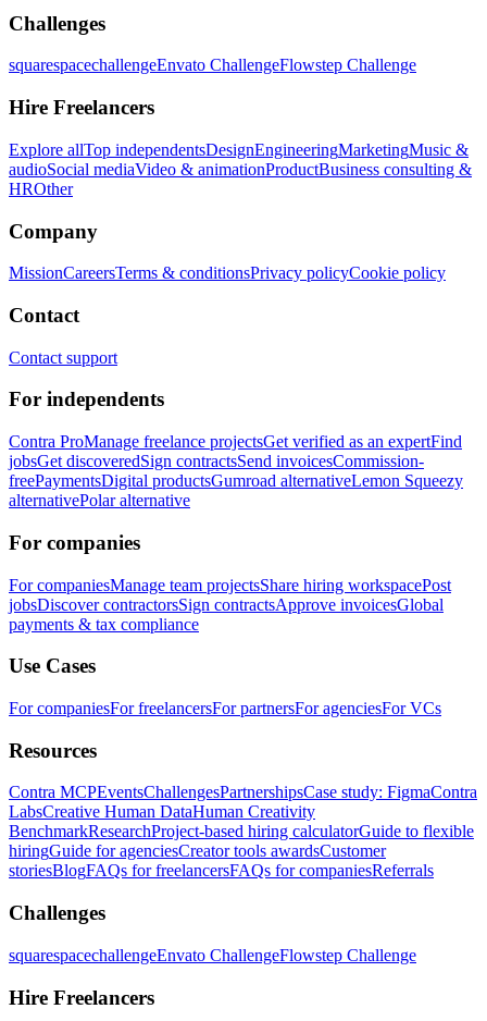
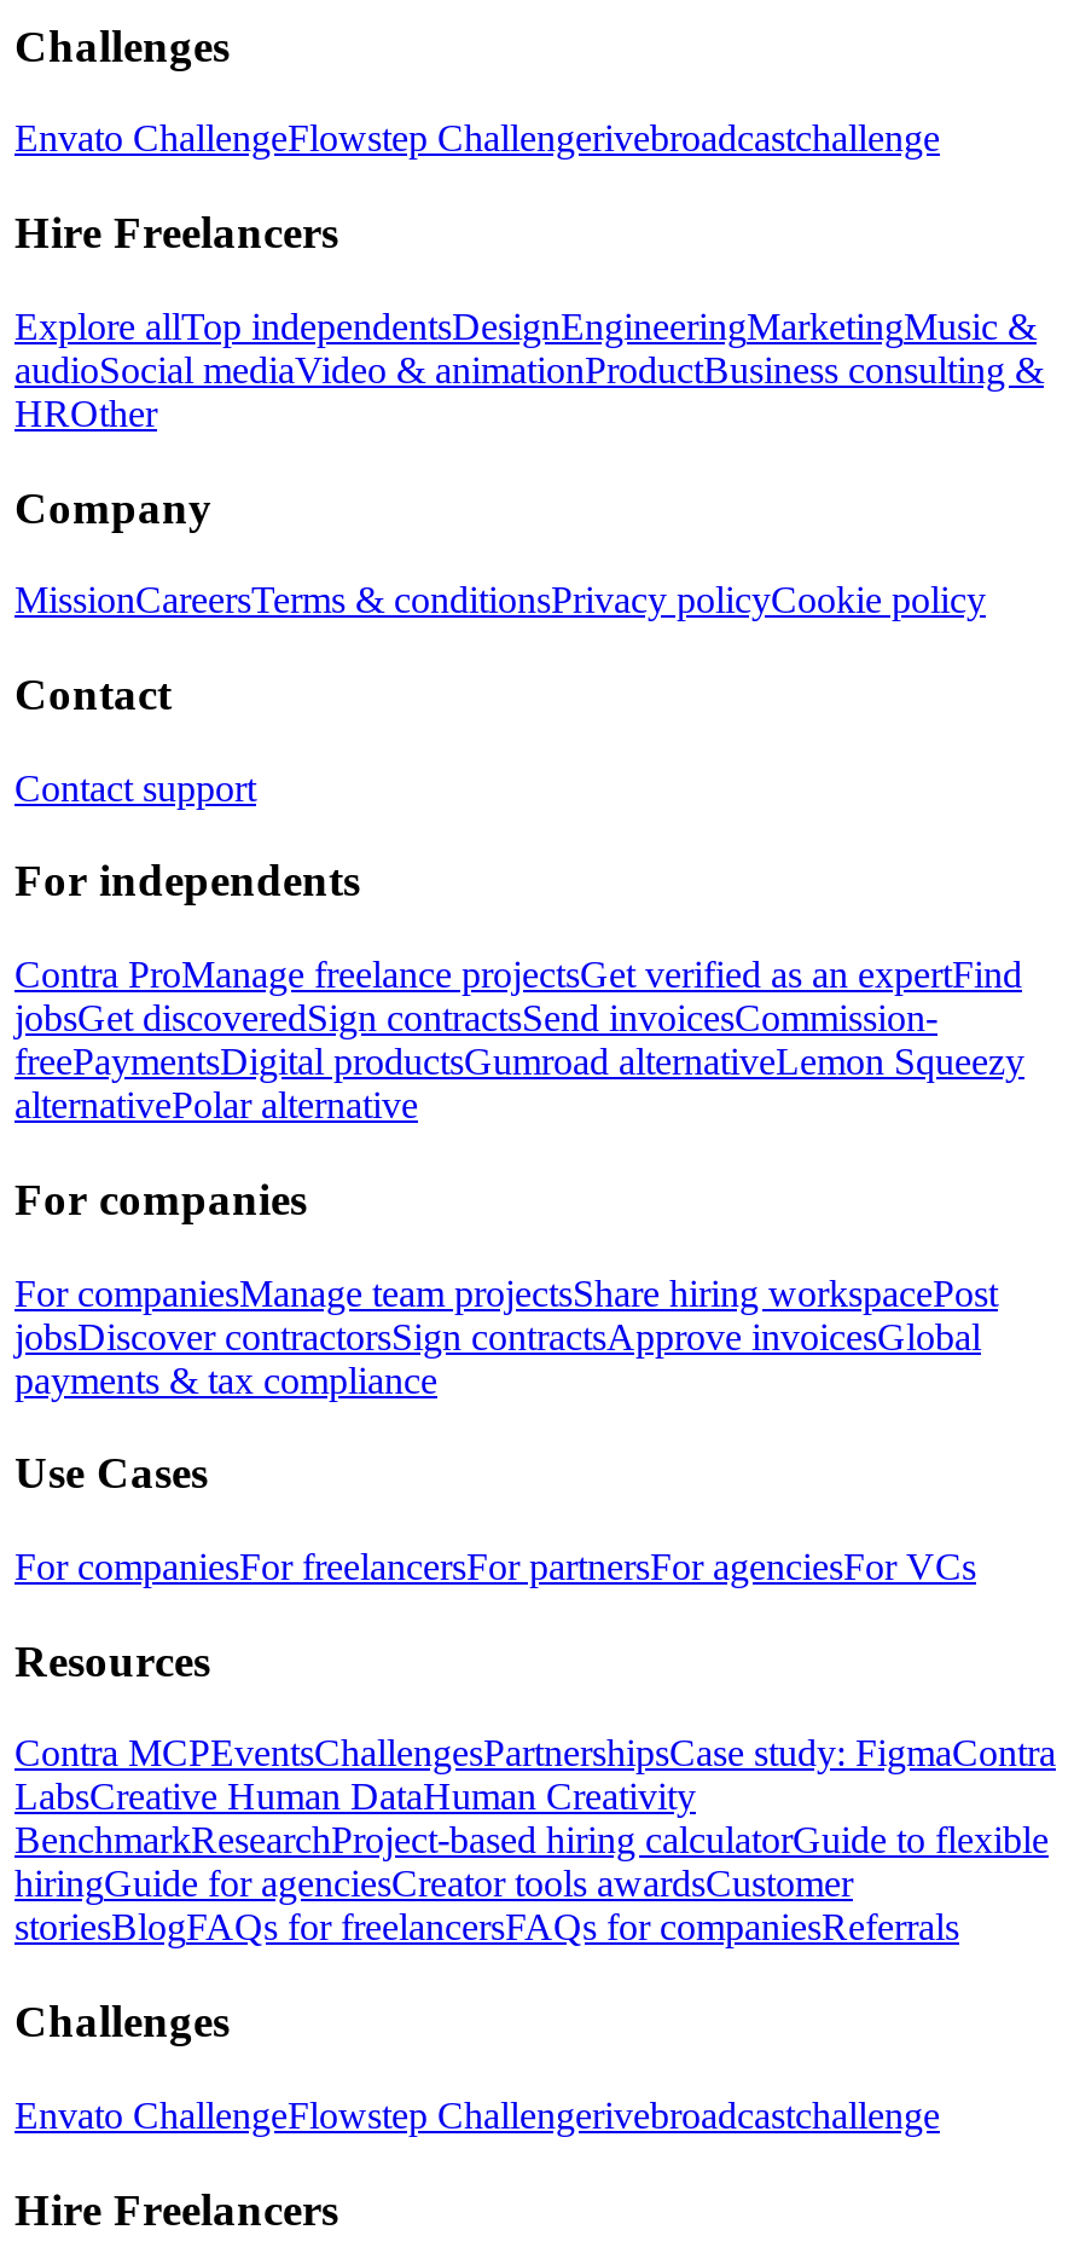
[9,56,416,74] squarespacechallengeEnvato ChallengeFlowstep Challenge -> [14,118,940,159] Envato ChallengeFlowstep Challengerivebroadcastchallenge
[9,946,416,964] squarespacechallengeEnvato ChallengeFlowstep Challenge -> [14,2094,940,2136] Envato ChallengeFlowstep Challengerivebroadcastchallenge

